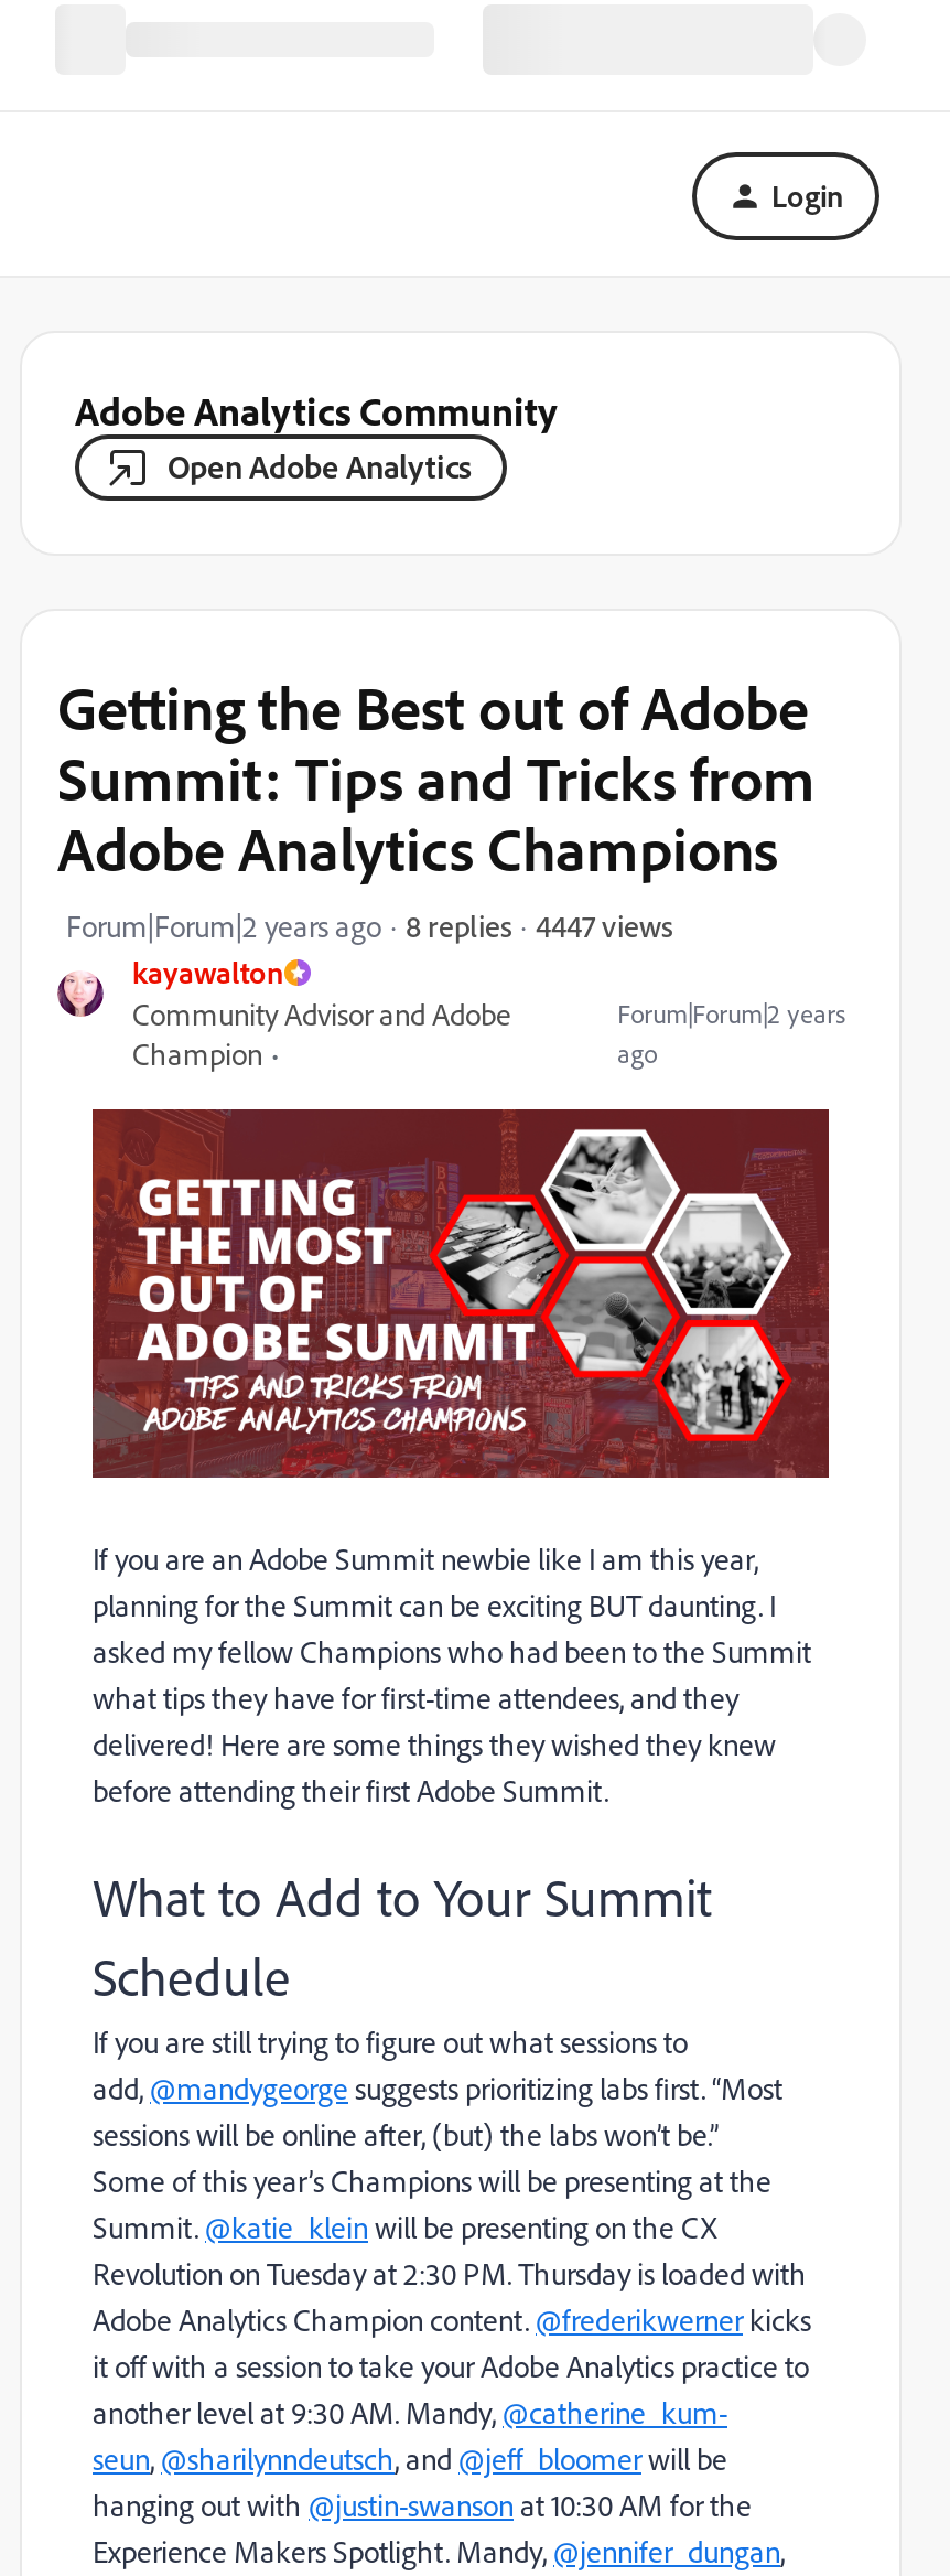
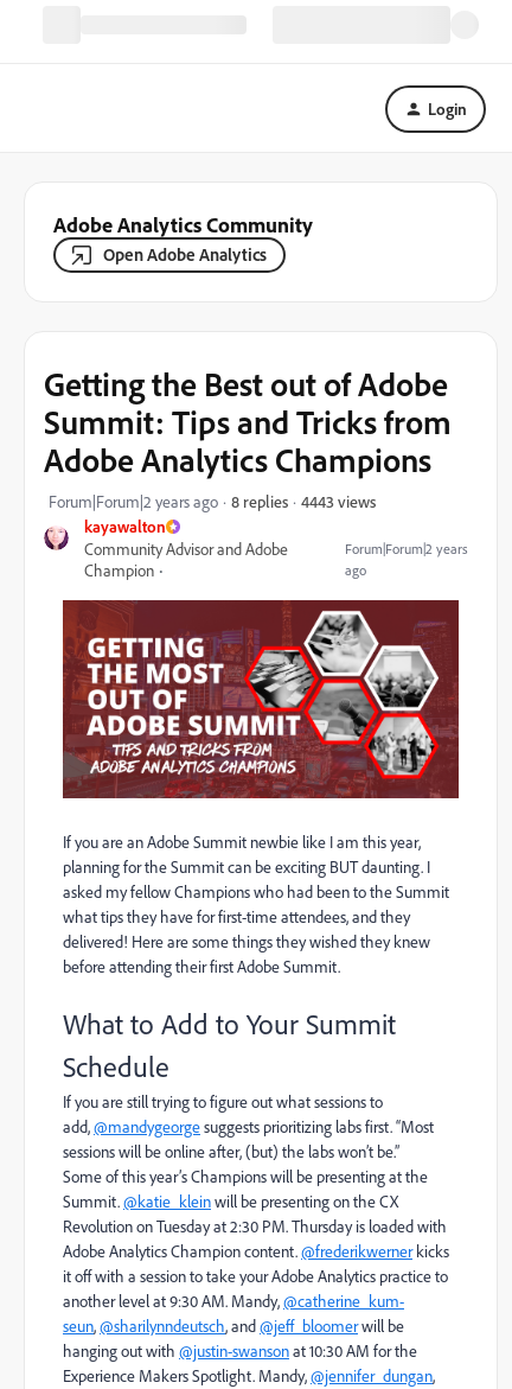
[536,905,672,943] 4447 views -> [301,490,376,511] 4443 views

